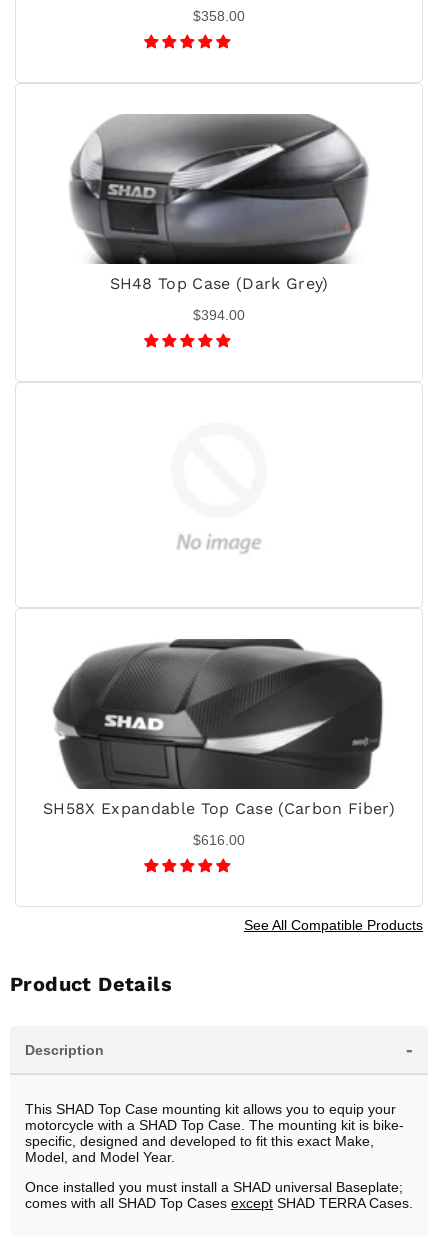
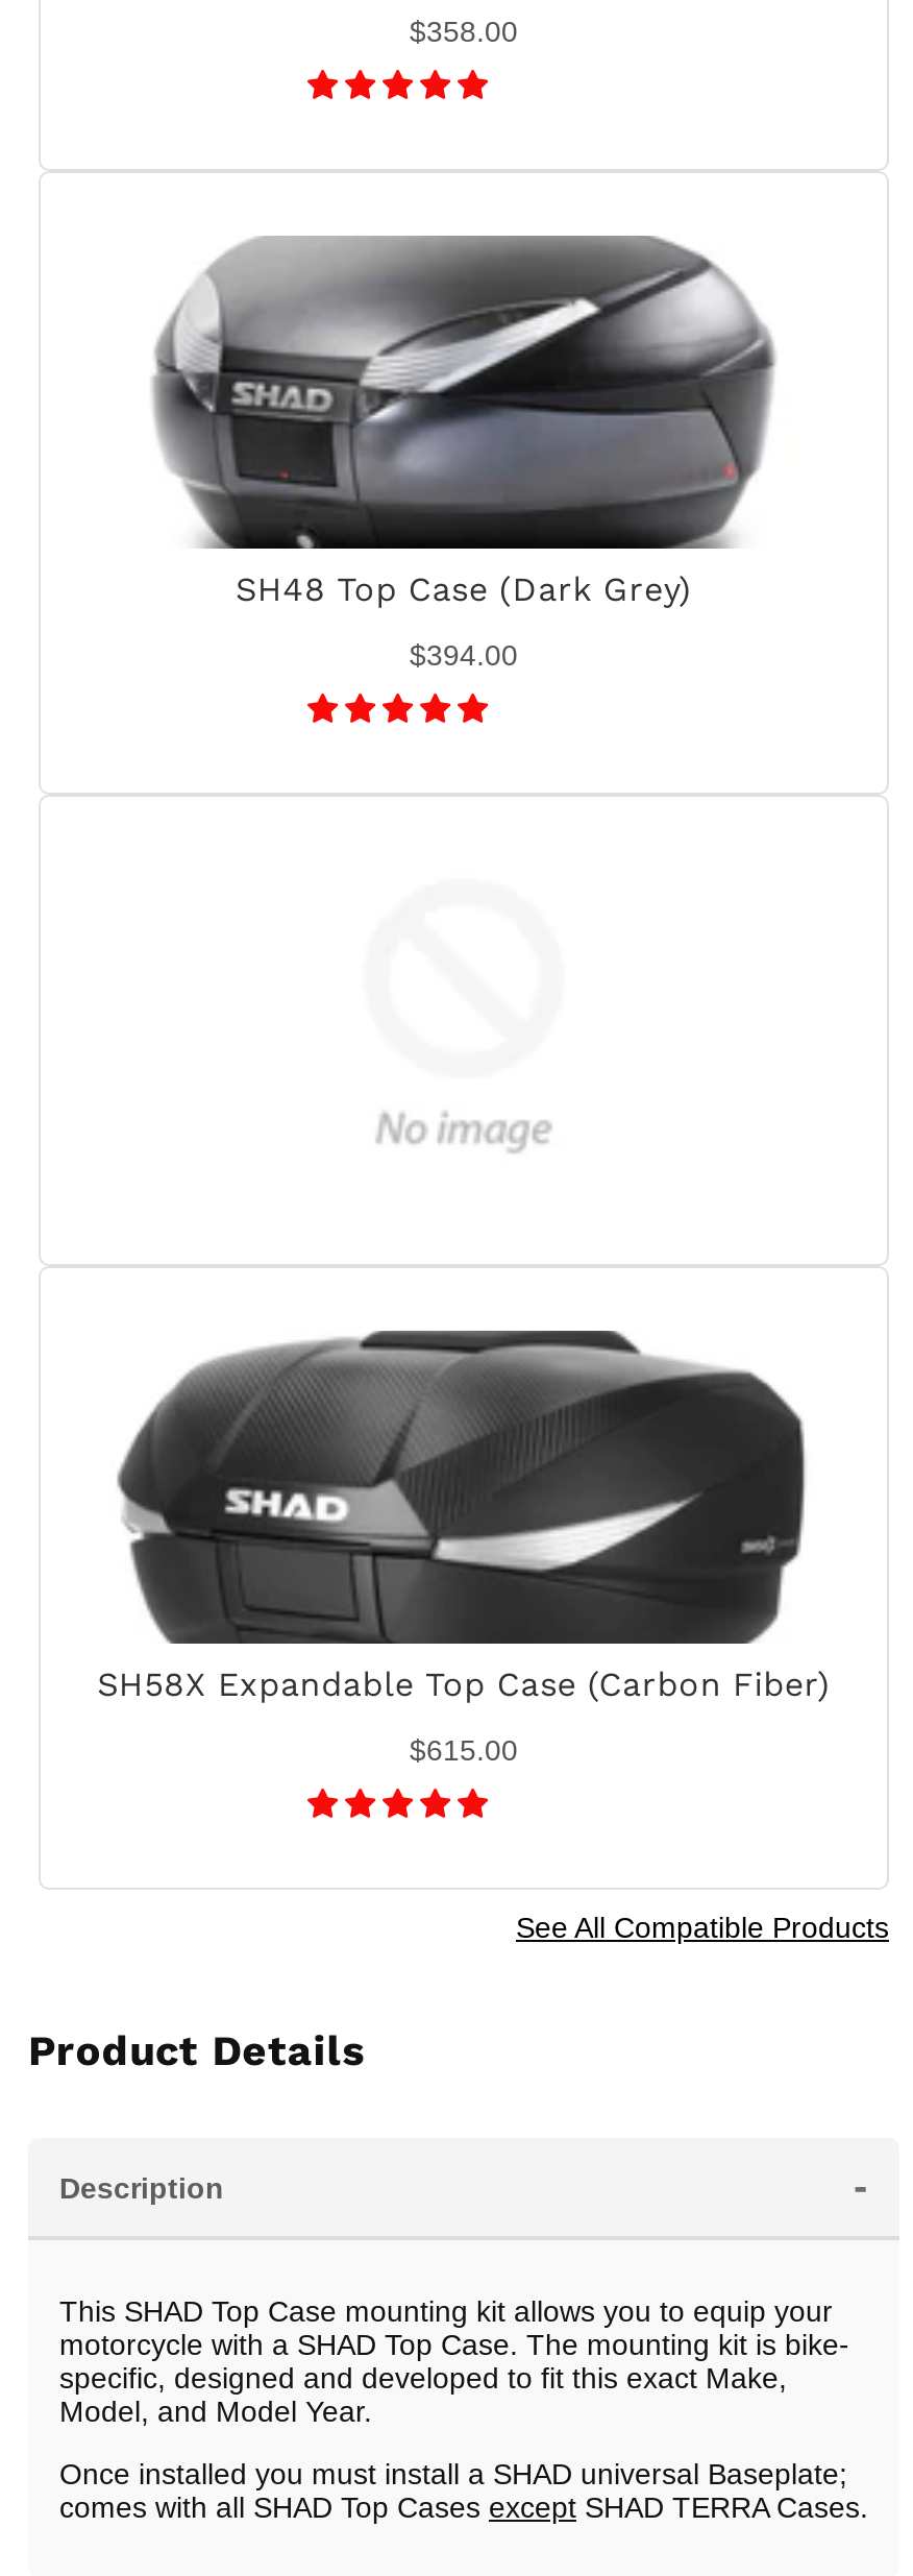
[193,832,245,848] $616.00 -> [410,1733,518,1767] $615.00

